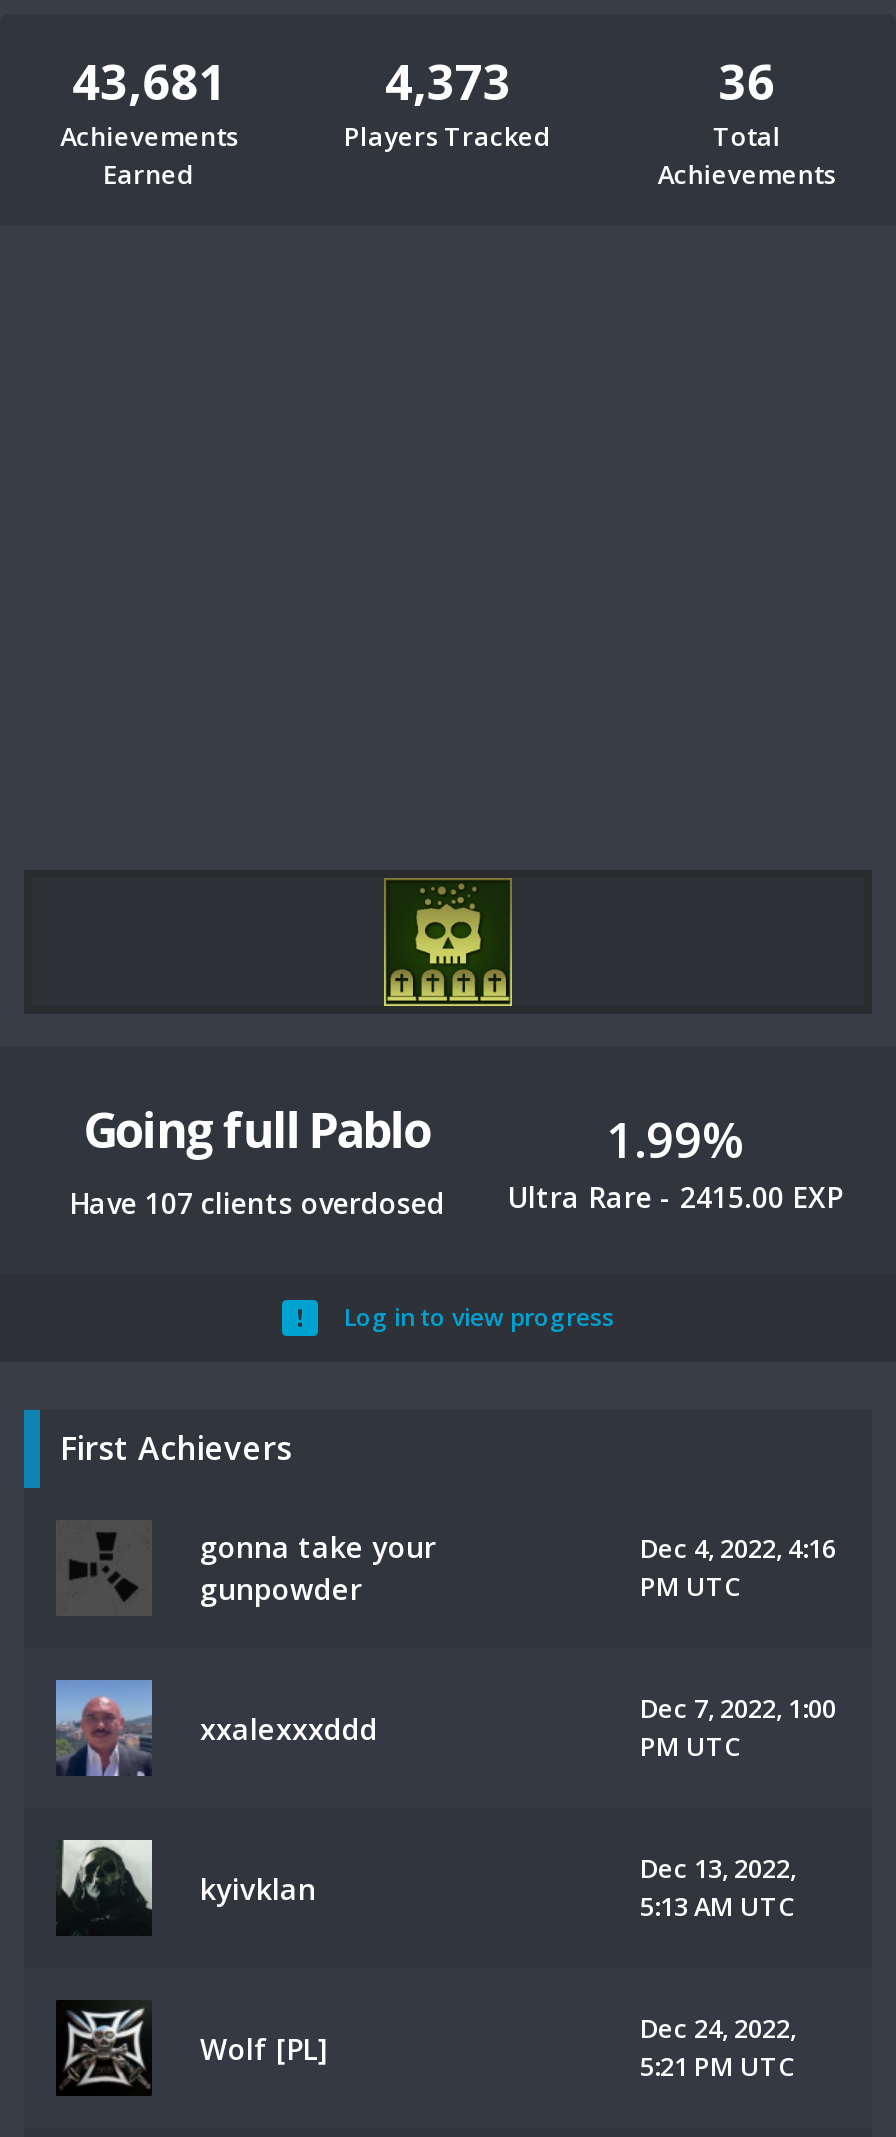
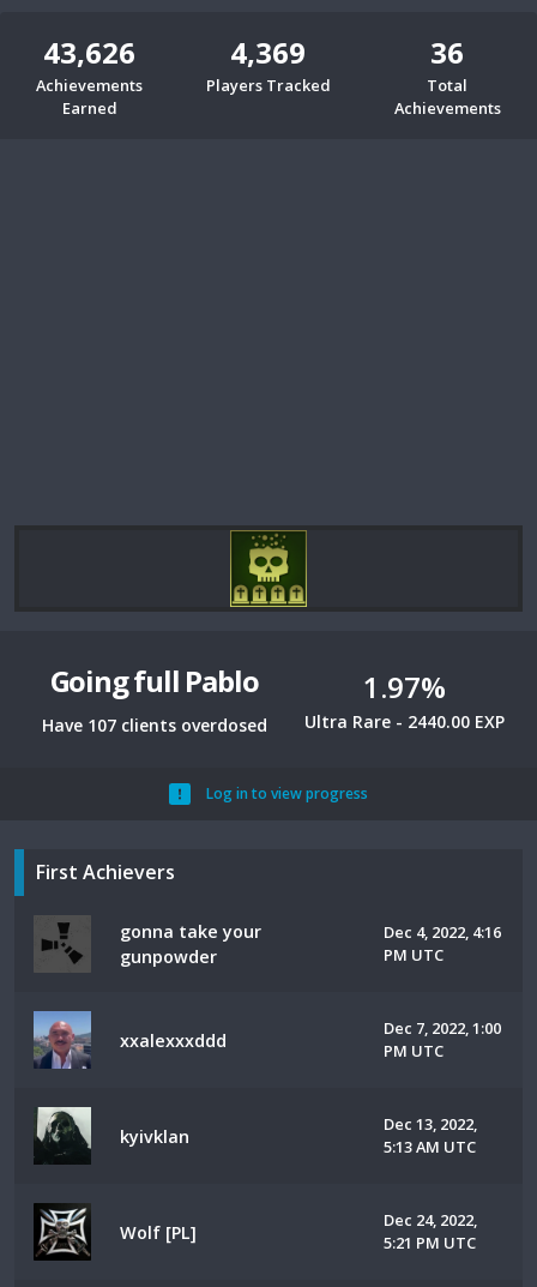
[72,48,226,114] 43,681 -> [43,32,136,72] 43,626
[385,48,511,114] 4,373 -> [231,32,306,72] 4,369
[606,1105,744,1171] 1.99% -> [363,666,446,706] 1.97%
[508,1177,842,1215] Ultra Rare - 2415.00 EXP -> [304,709,505,732] Ultra Rare - 2440.00 EXP

